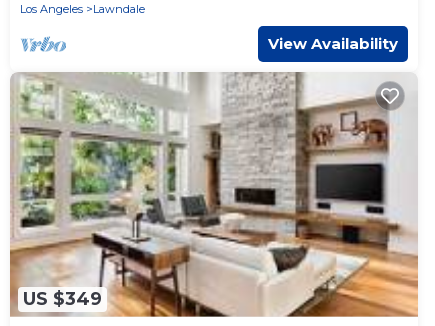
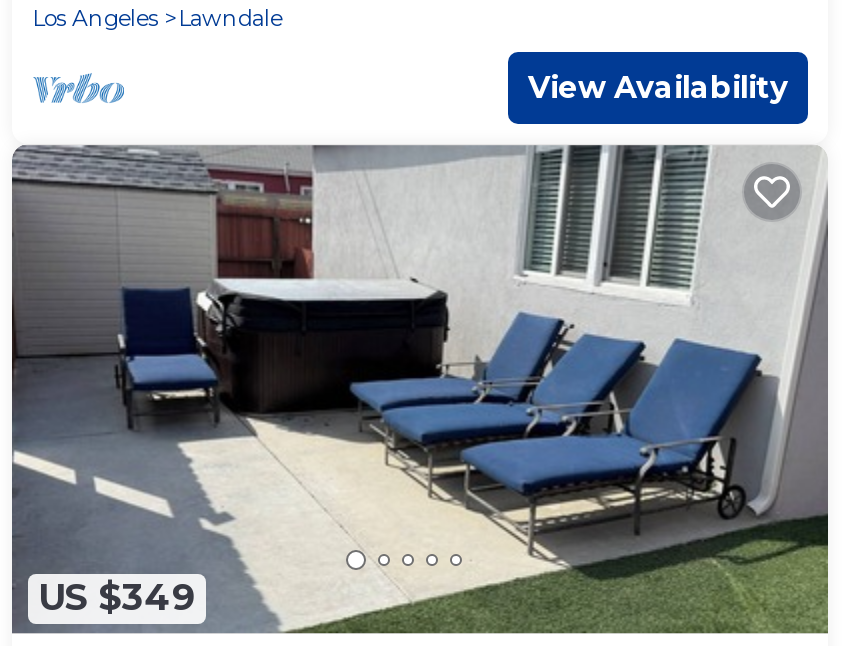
[9,72,418,317] [image] -> [10,144,830,634] [image]

